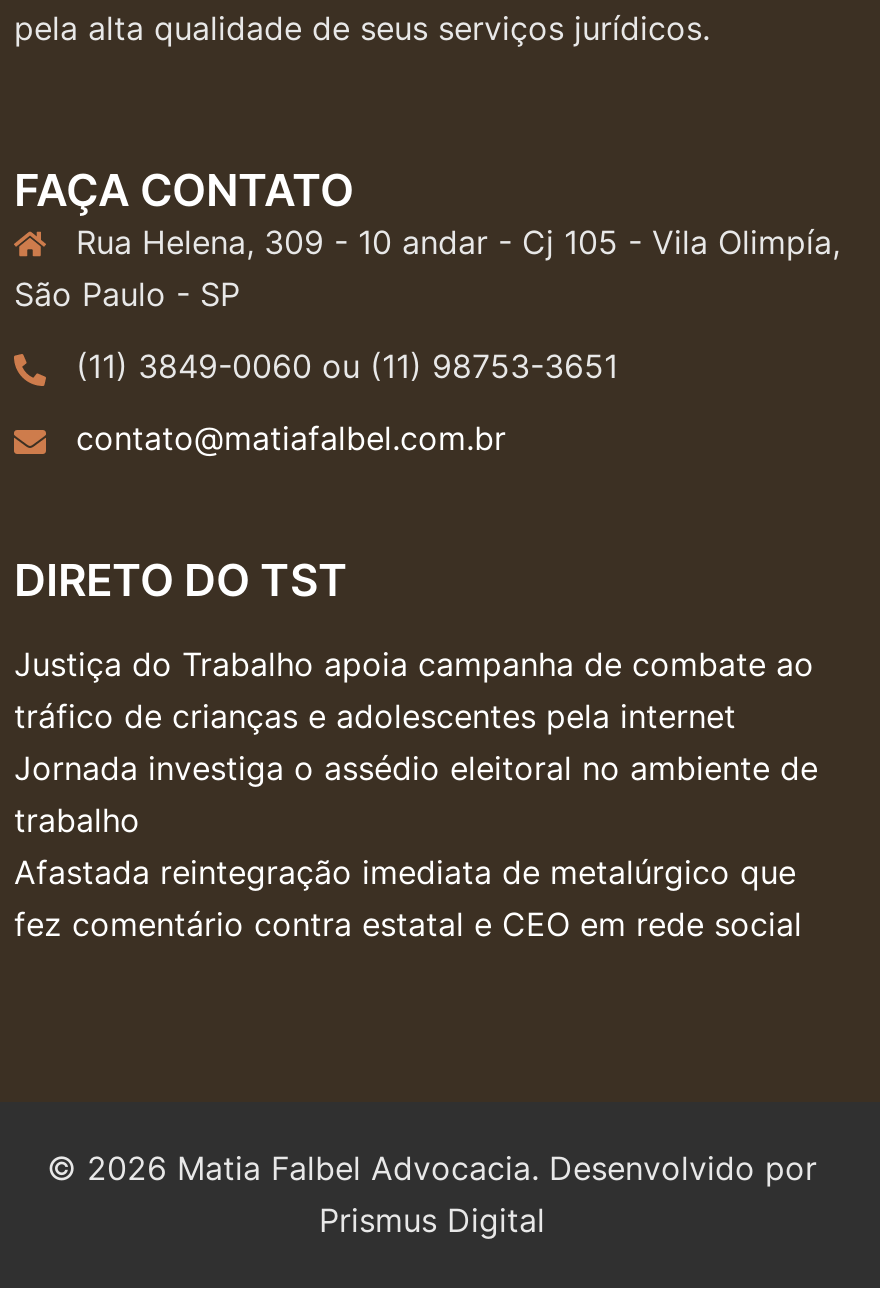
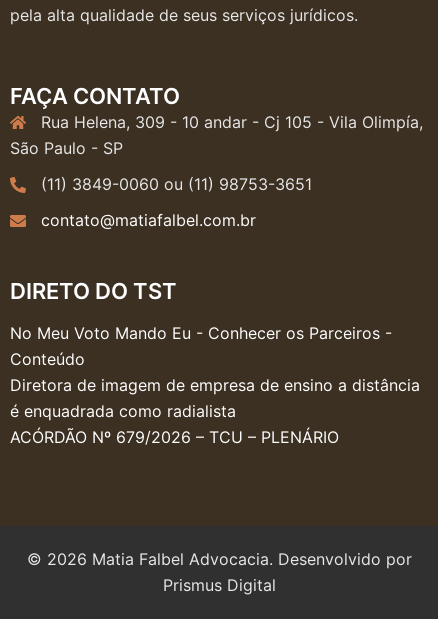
[14,644,818,944] Justiça do Trabalho apoia campanha de combate ao | tráfico de crianças e adolescentes pela internet | Jornada investiga o assédio eleitoral no ambiente de | trabalho | Afastada reintegração imediata de metalúrgico que | fez comentário contra estatal e CEO em rede social -> [10,323,420,447] No Meu Voto Mando Eu - Conhecer os Parceiros - | Conteúdo | Diretora de imagem de empresa de ensino a distância | é enquadrada como radialista | ACÓRDÃO Nº 679/2026 – TCU – PLENÁRIO

